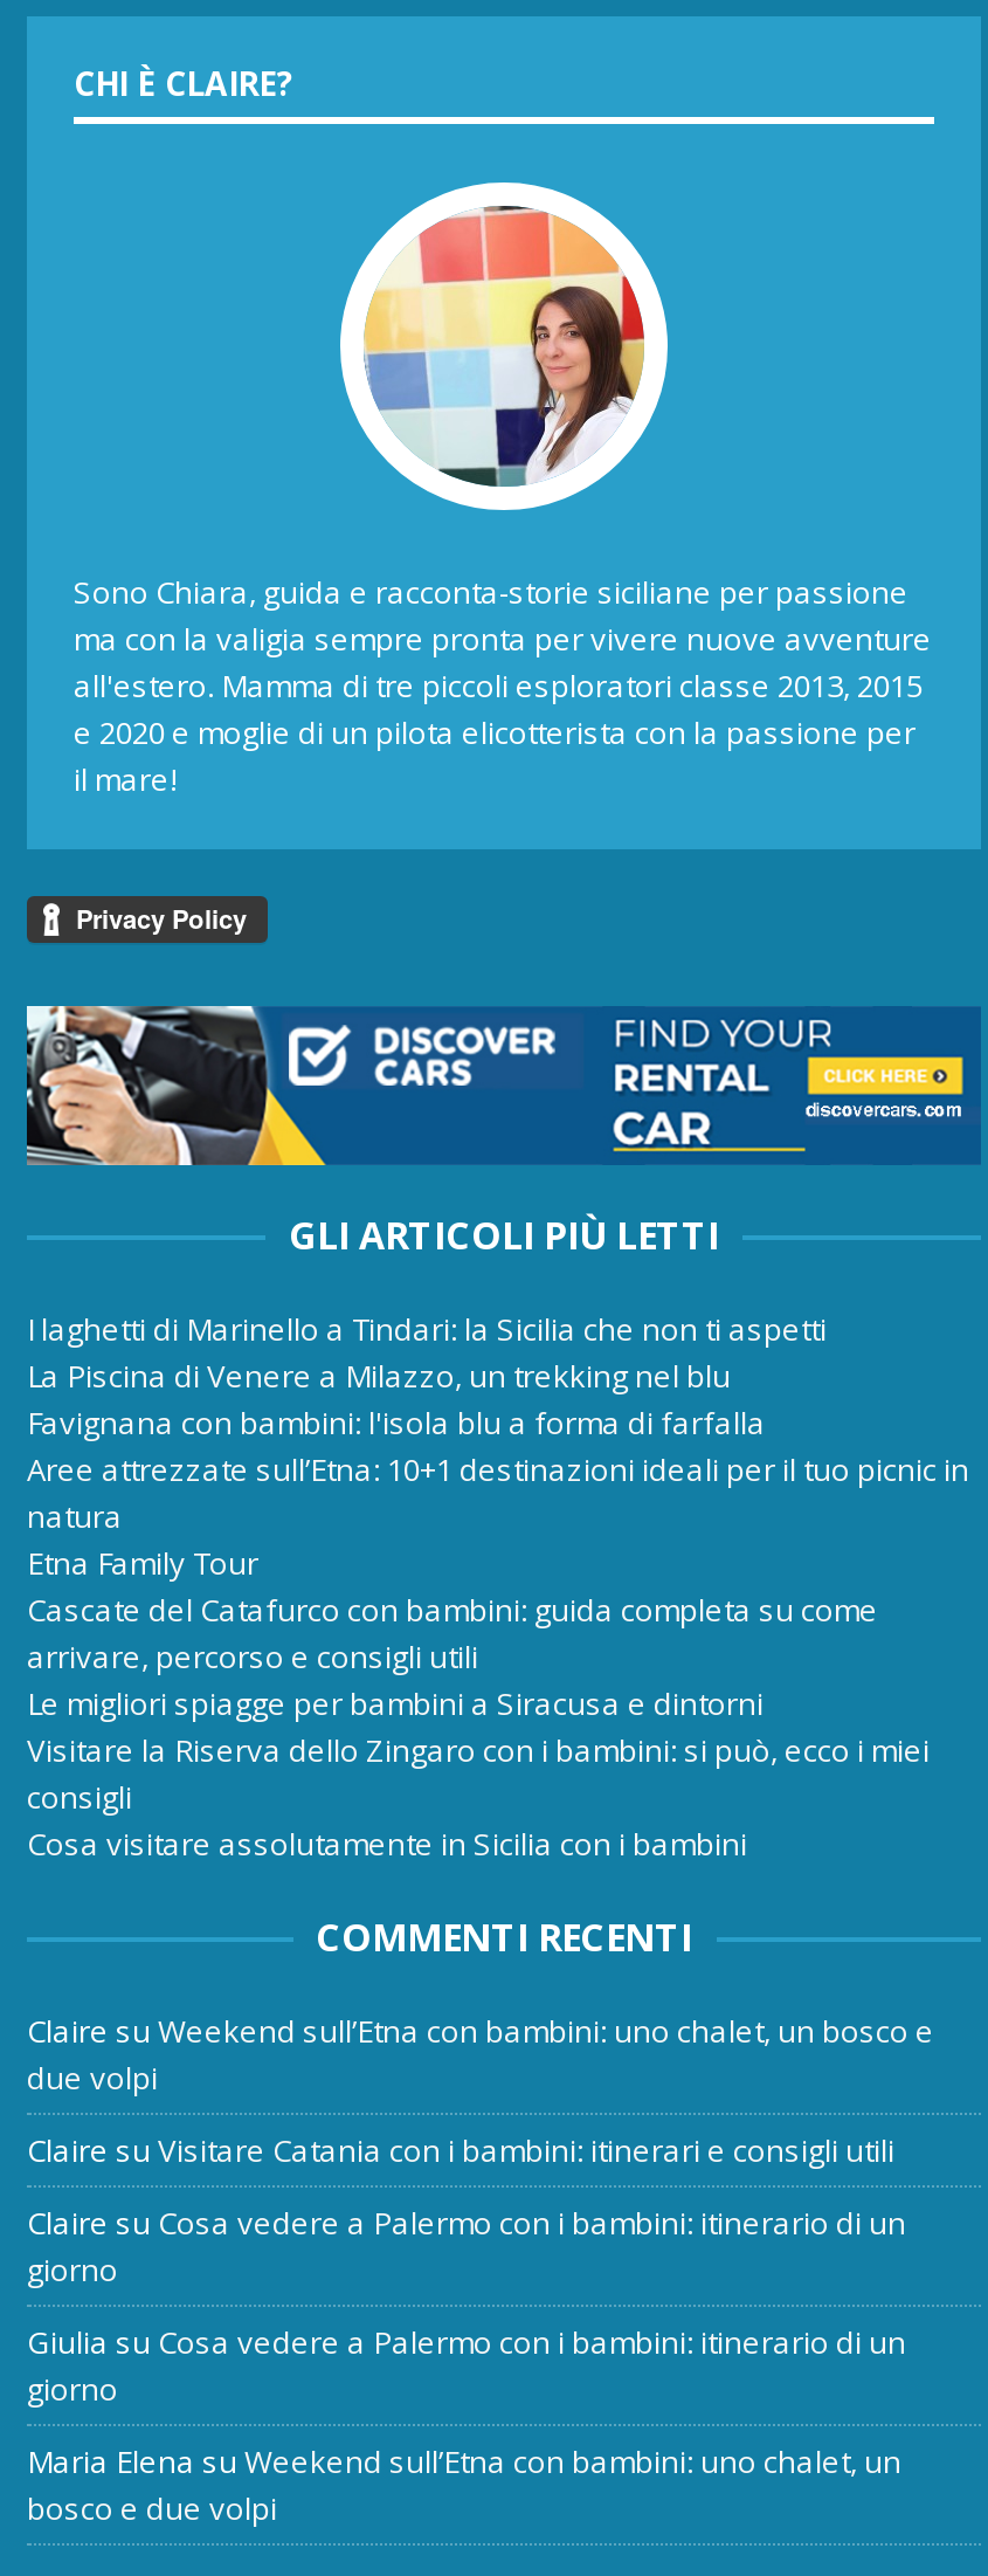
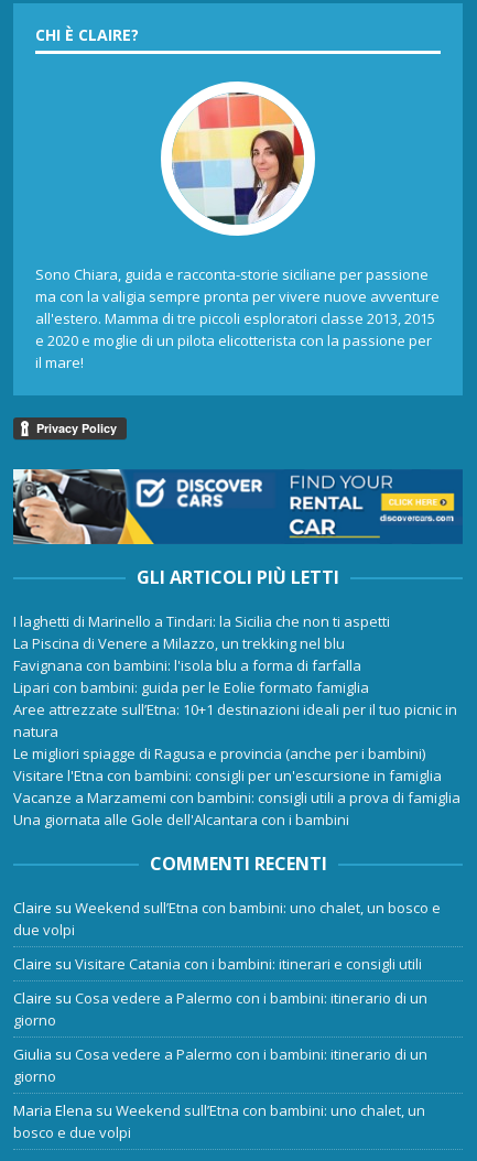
none -> [13,678,369,697] Lipari con bambini: guida per le Eolie formato famiglia
moved [27,1448,969,1536] -> [13,700,457,742]: Aree attrezzate sull’Etna: 10+1 destinazioni ideali per il tuo picnic in | natura
[27,1541,930,1864] Etna Family Tour | Cascate del Catafurco con bambini: guida completa su come | arrivare, percorso e consigli utili | Le migliori spiagge per bambini a Siracusa e dintorni | Visitare la Riserva dello Zingaro con i bambini: si può, ecco i miei | consigli | Cosa visitare assolutamente in Sicilia con i bambini -> [13,744,460,830] Le migliori spiagge di Ragusa e provincia (anche per i bambini) | Visitare l'Etna con bambini: consigli per un'escursione in famiglia | Vacanze a Marzamemi con bambini: consigli utili a prova di famiglia | Una giornata alle Gole dell'Alcantara con i bambini

